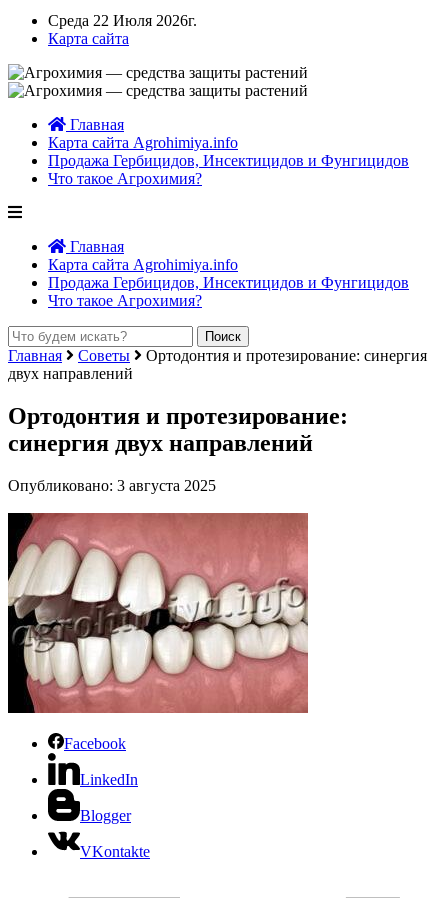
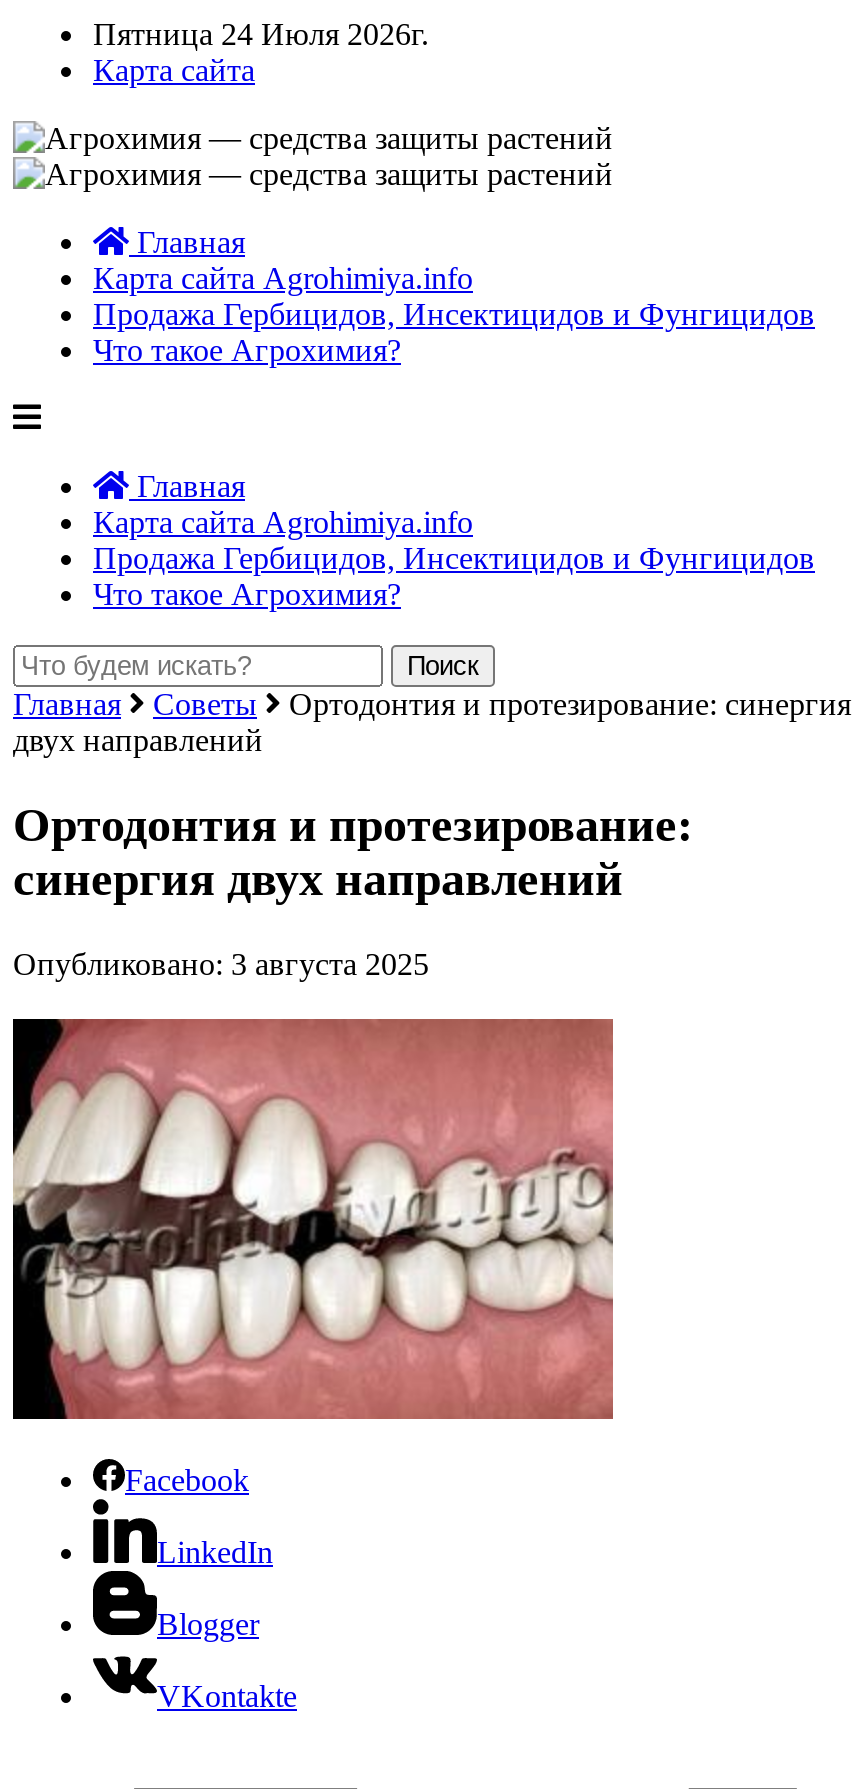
[48,12,197,29] Среда 22 Июля 2026г. -> [93,17,429,51] Пятница 24 Июля 2026г.

